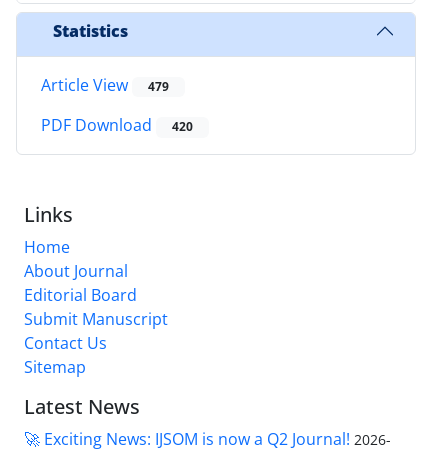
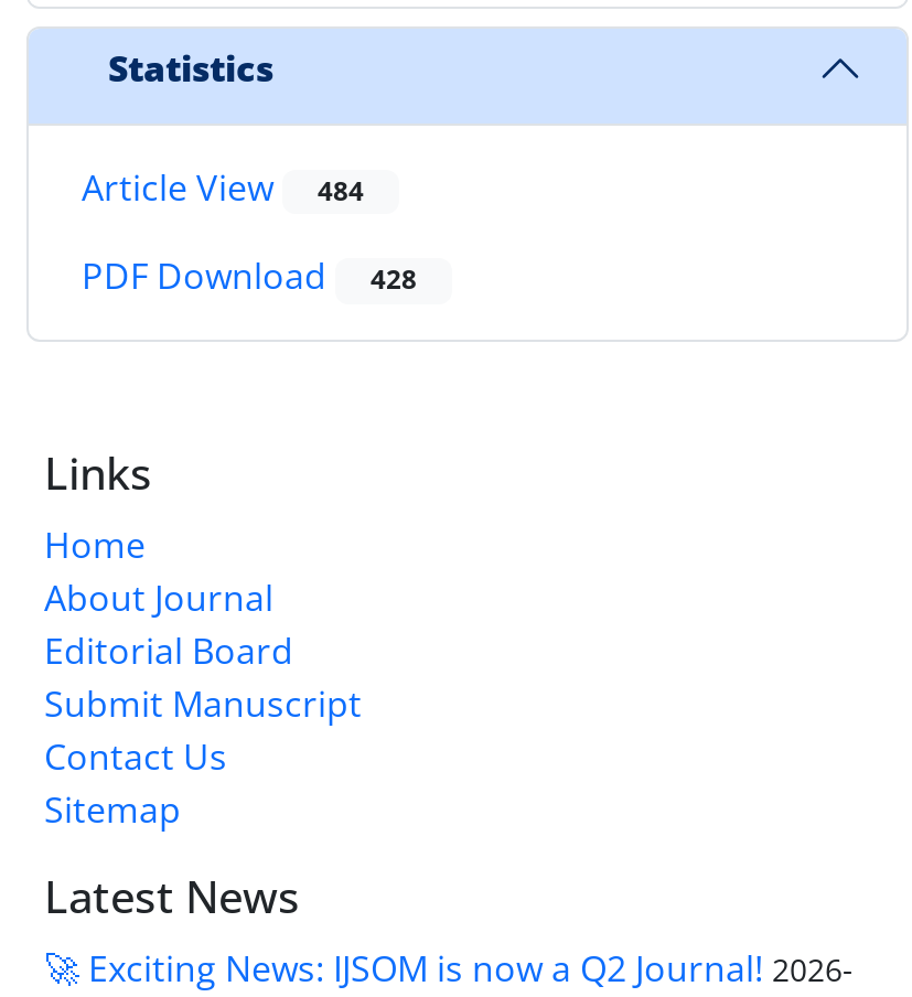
[41,74,169,96] Article View 479 -> [82,164,364,212] Article View 484
[41,114,193,136] PDF Download 420 -> [82,252,417,301] PDF Download 428

